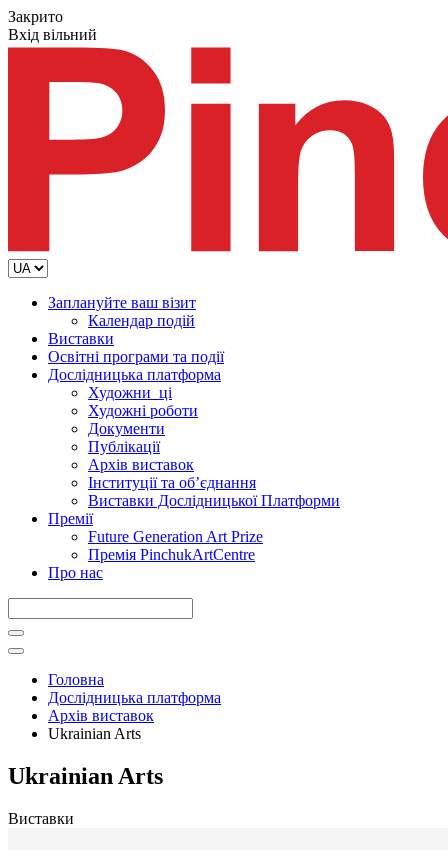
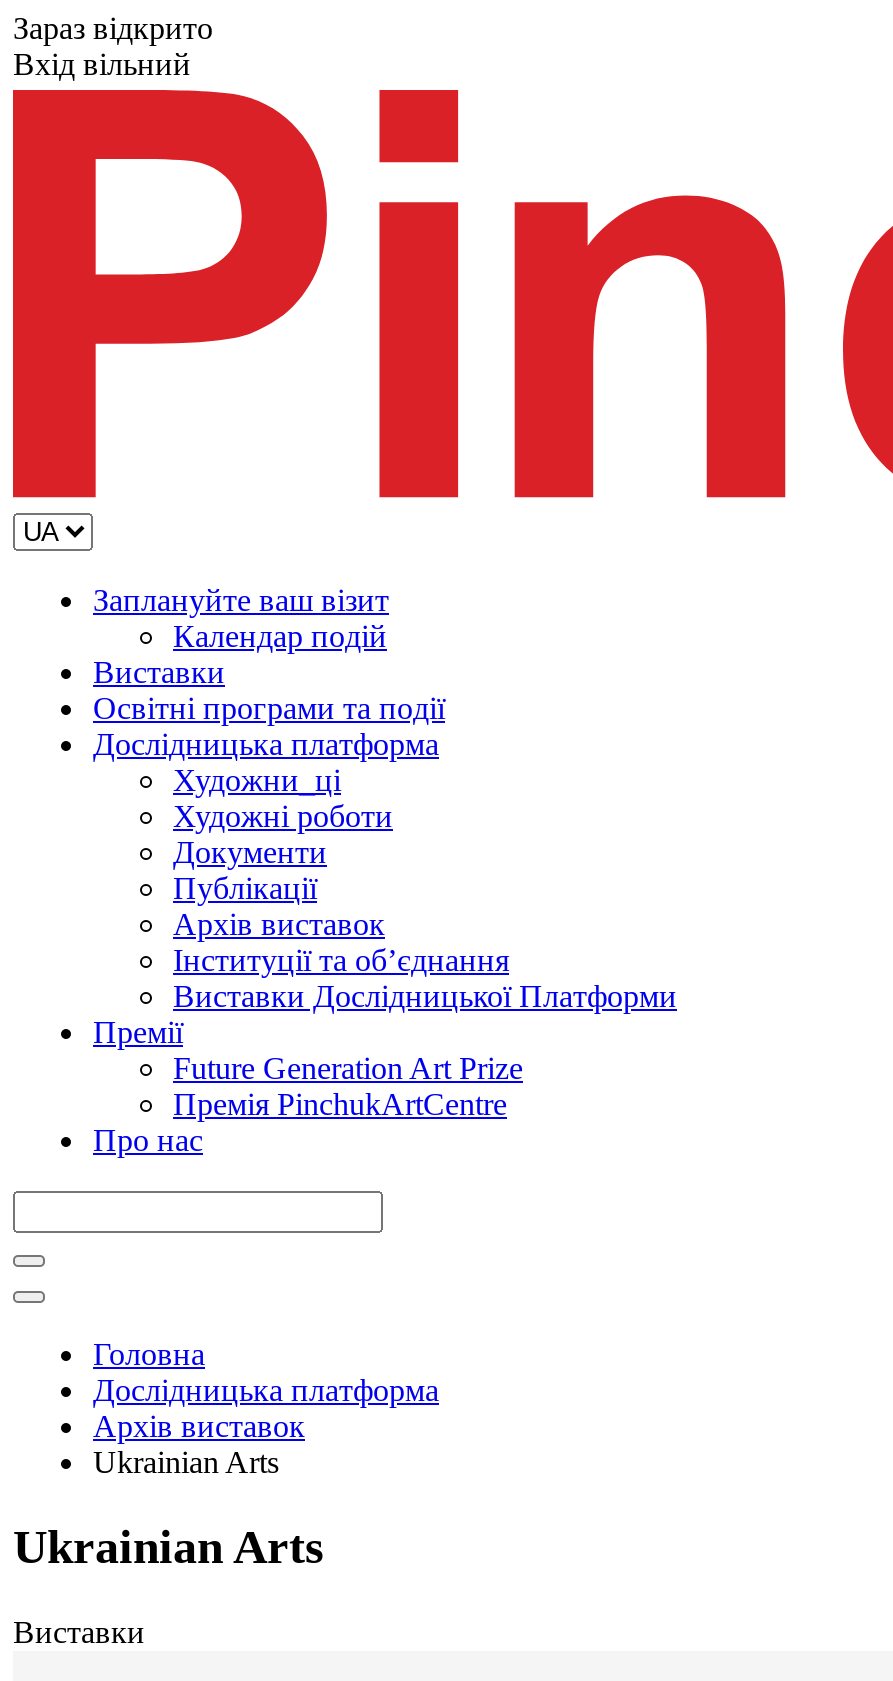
[8,8,63,25] Закрито -> [13,11,213,45] Зараз відкрито

